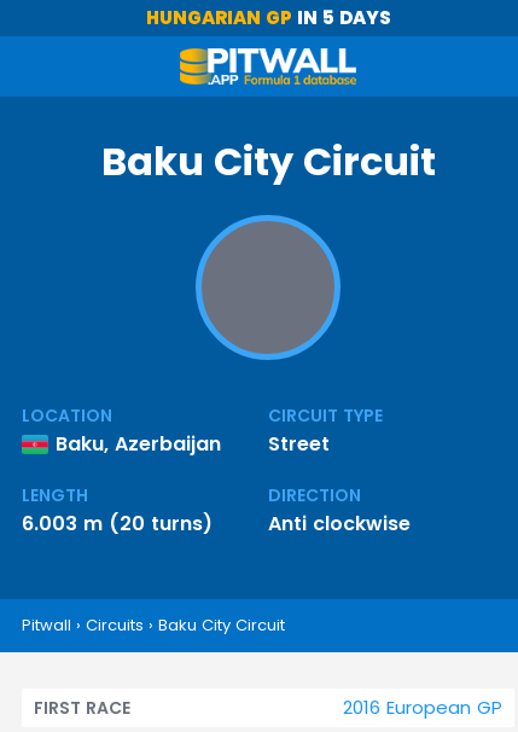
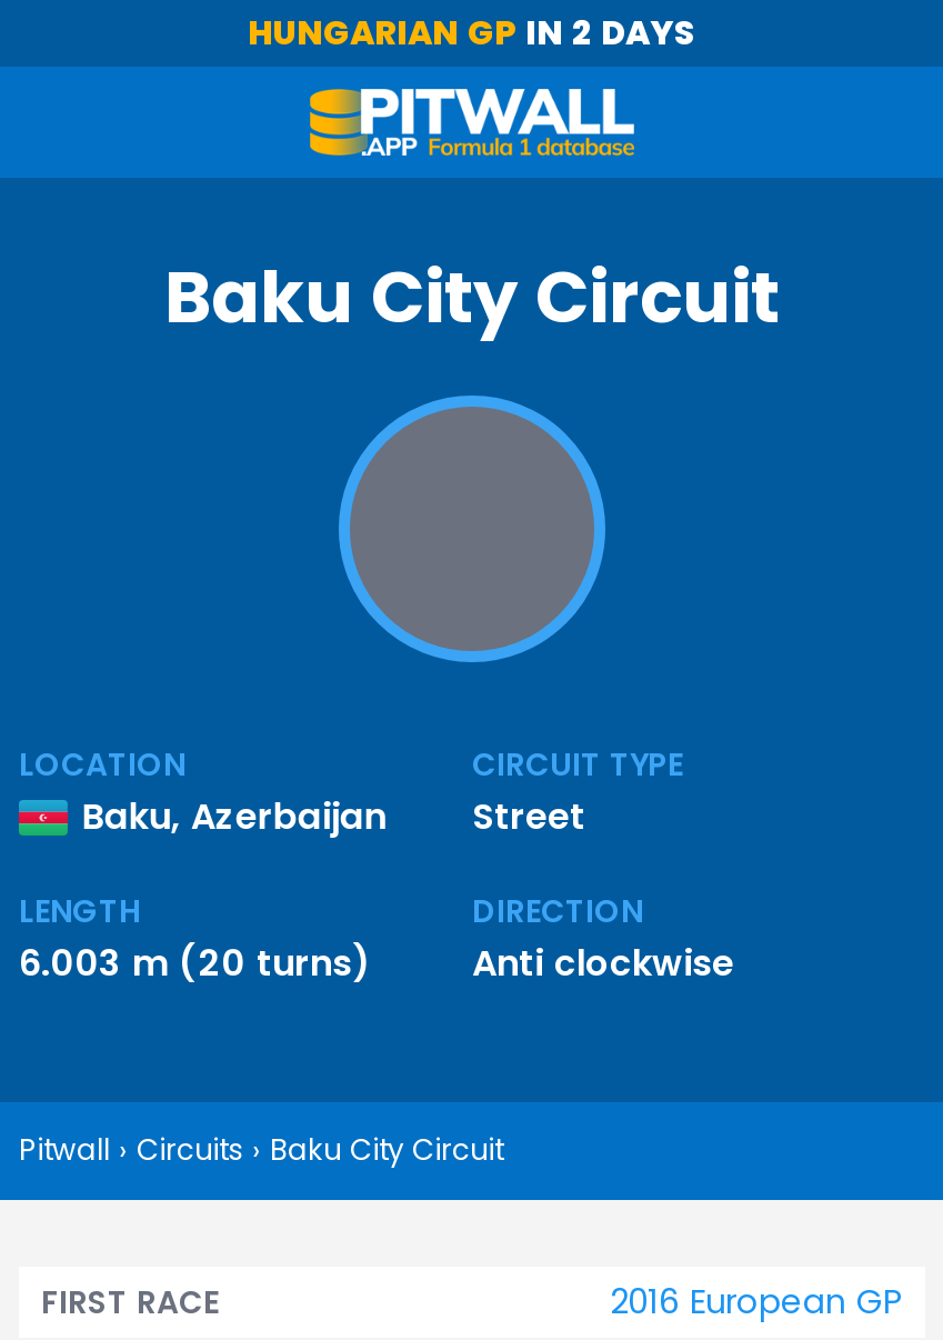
[145,5,391,30] HUNGARIAN GP IN 5 DAYS -> [248,9,696,56] HUNGARIAN GP IN 2 DAYS

